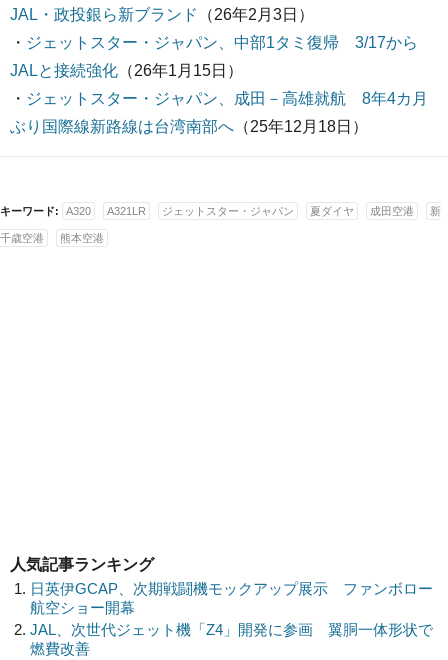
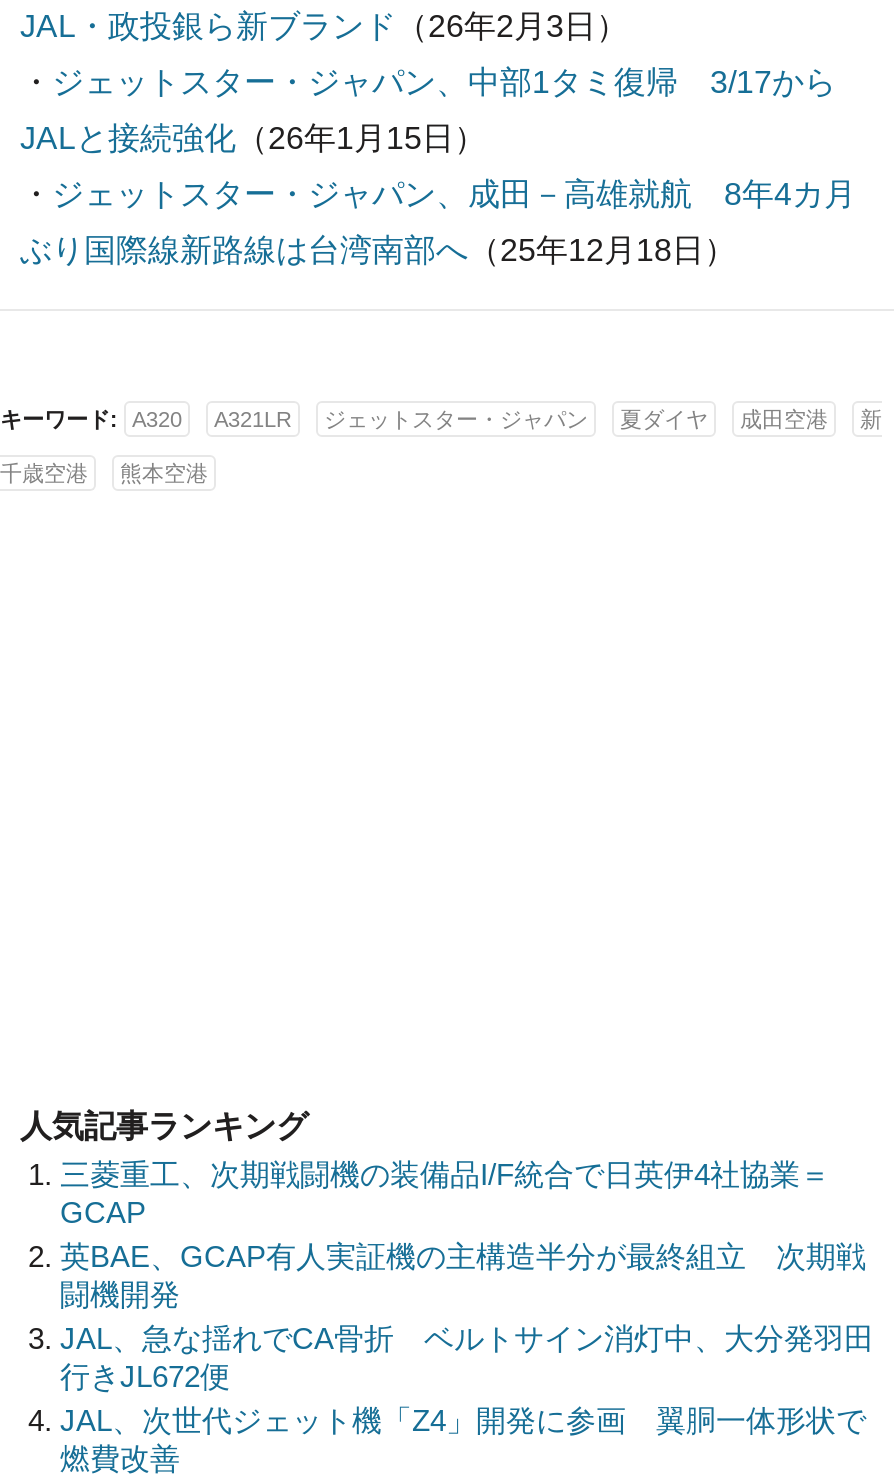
[30,580,433,616] 日英伊GCAP、次期戦闘機モックアップ展示 ファンボロー | 航空ショー開幕 -> [60,1157,874,1393] 三菱重工、次期戦闘機の装備品I/F統合で日英伊4社協業＝ | GCAP | 英BAE、GCAP有人実証機の主構造半分が最終組立 次期戦 | 闘機開発 | JAL、急な揺れでCA骨折 ベルトサイン消灯中、大分発羽田 | 行きJL672便

